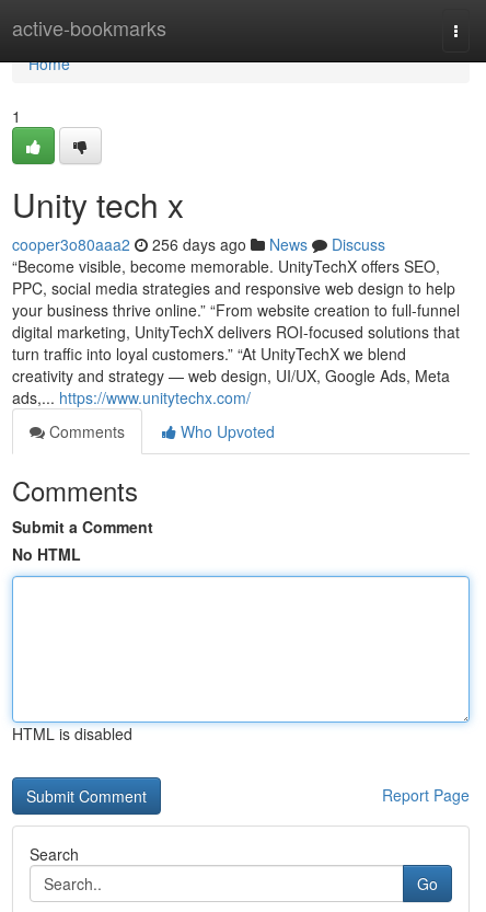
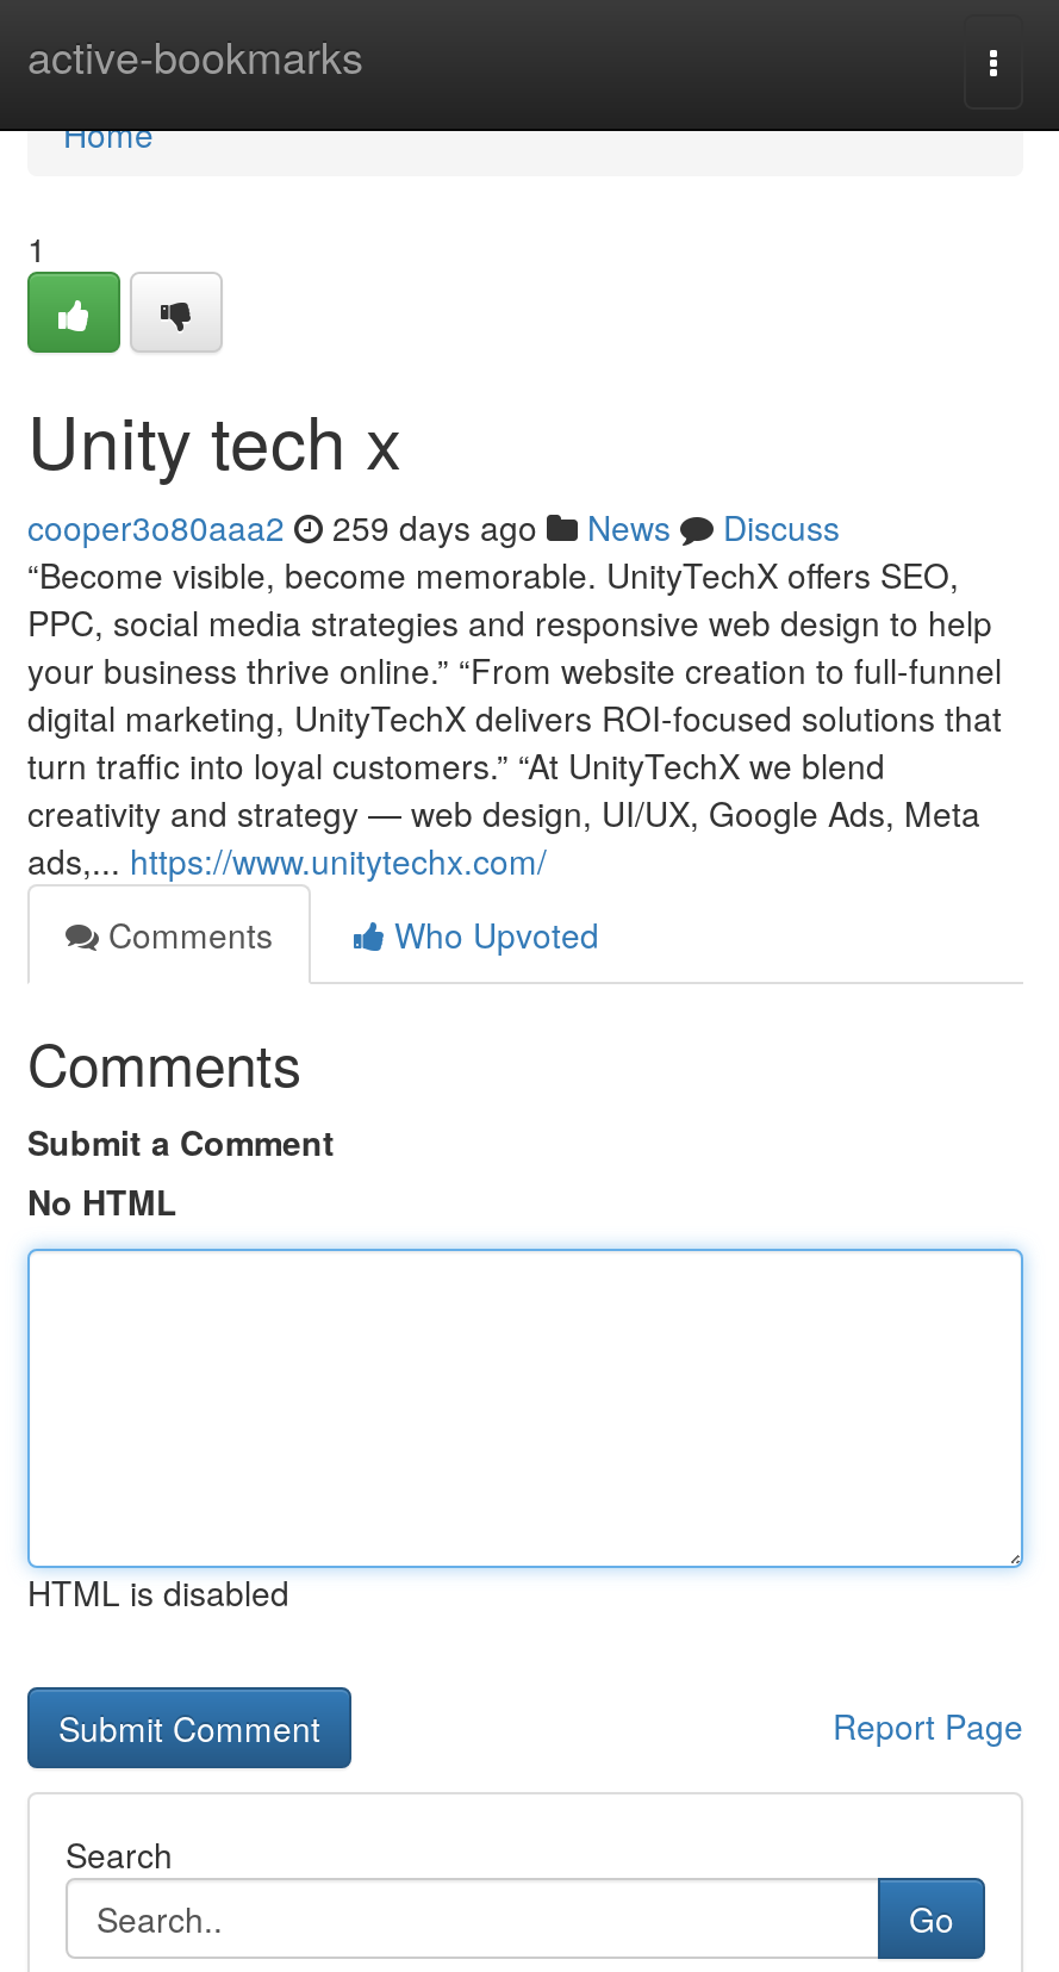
[12,233,385,255] cooper3o80aaa2 256 days ago News Discuss -> [27,503,840,550] cooper3o80aaa2 259 days ago News Discuss

